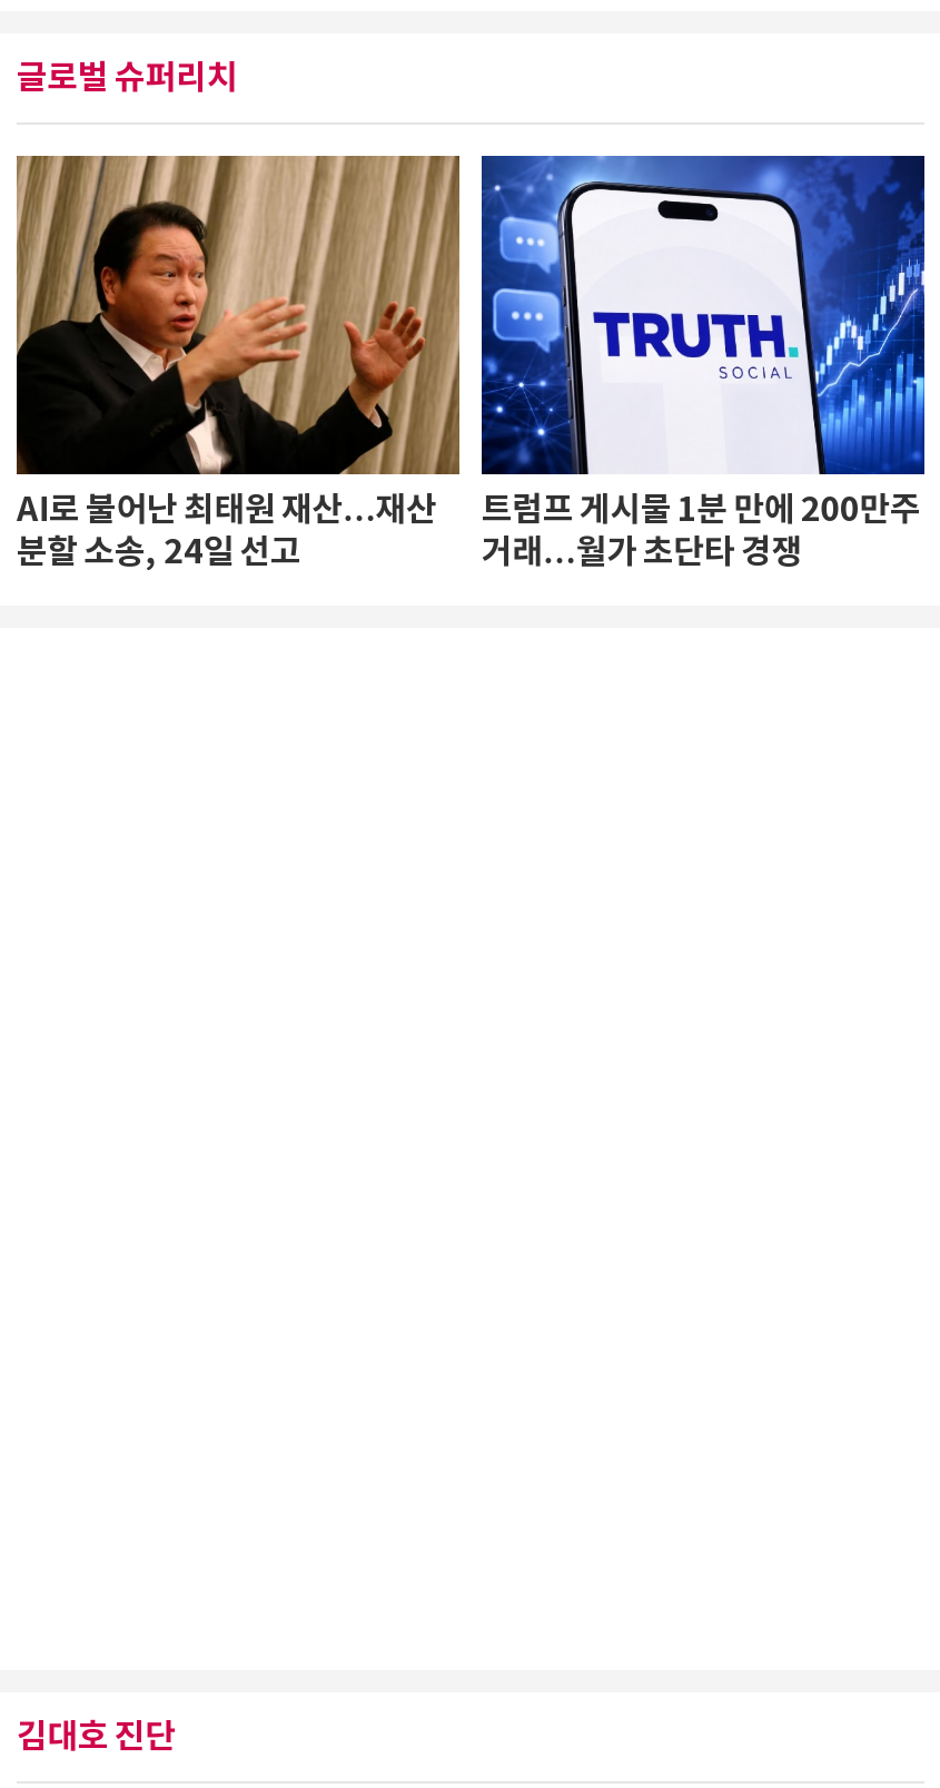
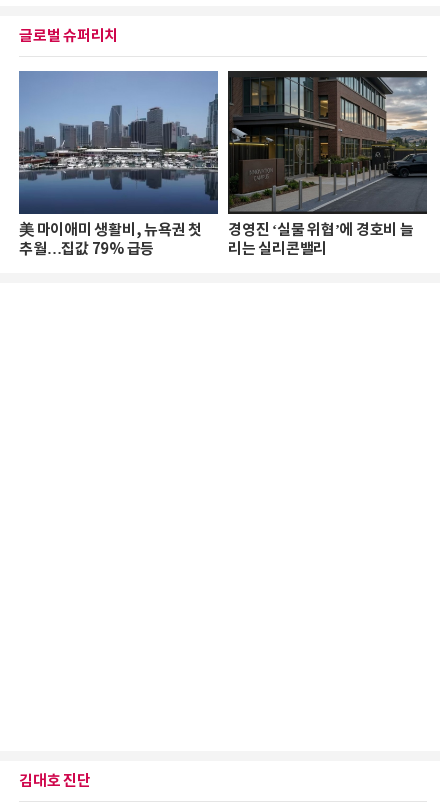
[14,154,462,573] [image] | AI로 불어난 최태원 재산…재산 | 분할 소송, 24일 선고 -> [18,70,219,258] [image] | 美 마이애미 생활비, 뉴욕권 첫 | 추월…집값 79% 급등
[479,154,927,573] [image] | 트럼프 게시물 1분 만에 200만주 | 거래…월가 초단타 경쟁 -> [227,70,428,258] [image] | 경영진 ‘실물 위협’에 경호비 늘 | 리는 실리콘밸리

